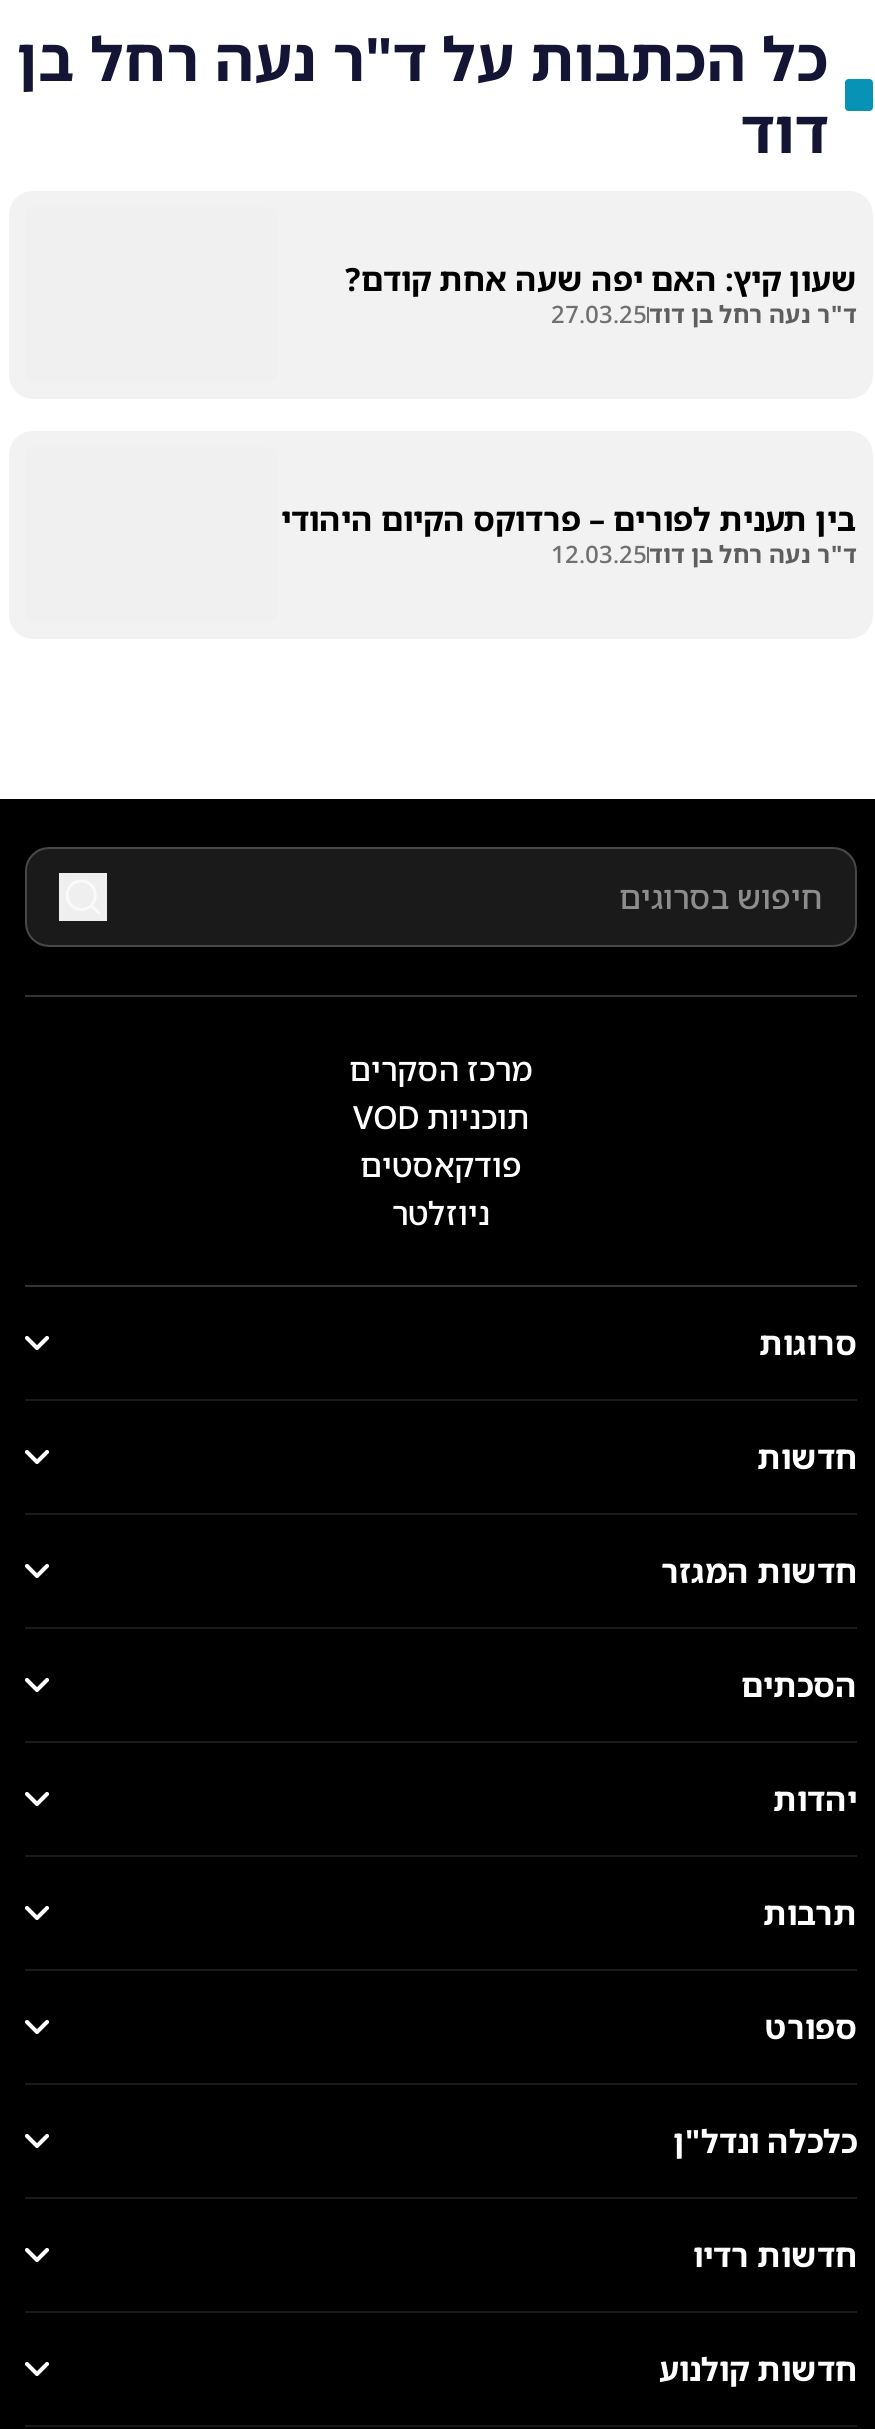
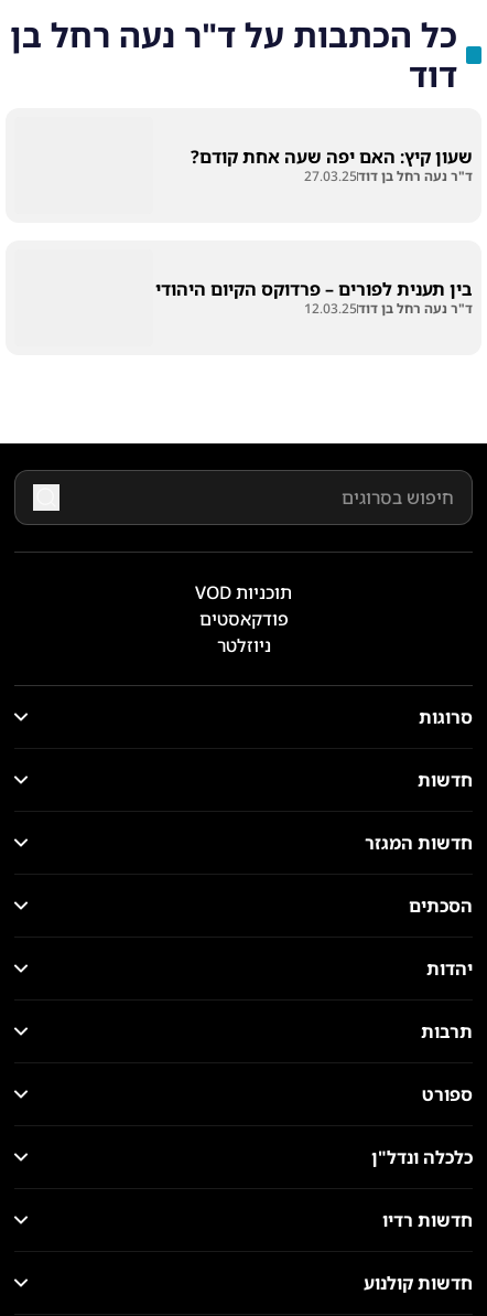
[349,1047,533,1091] מרכז הסקרים -> none

